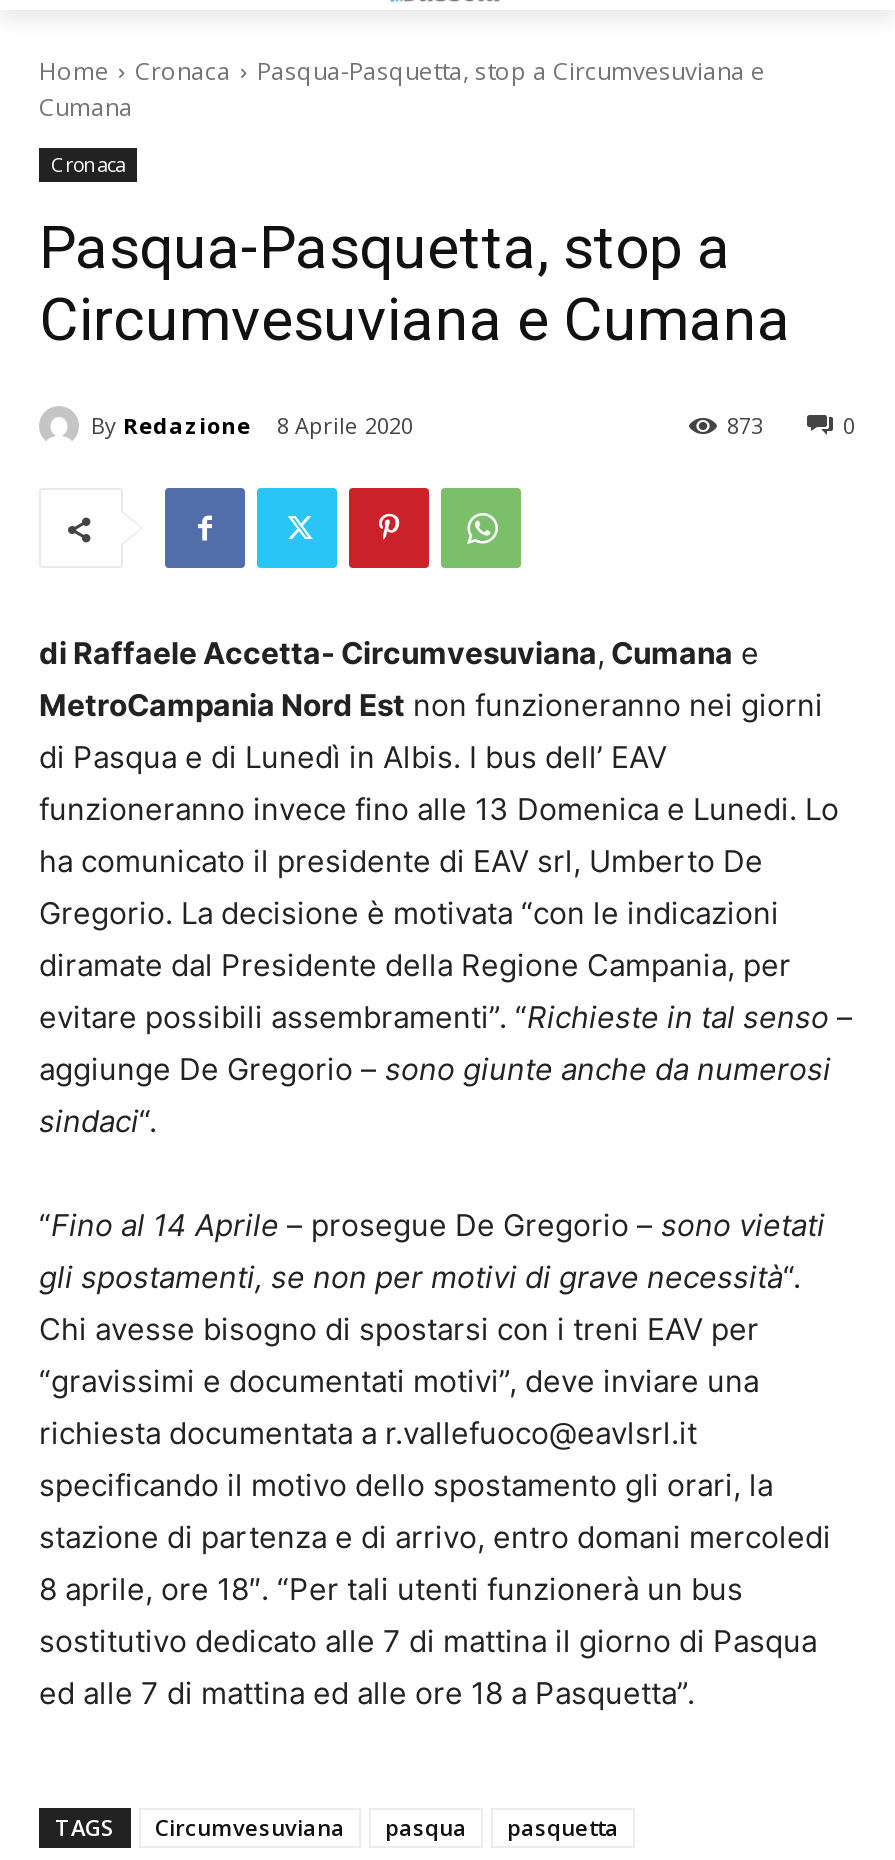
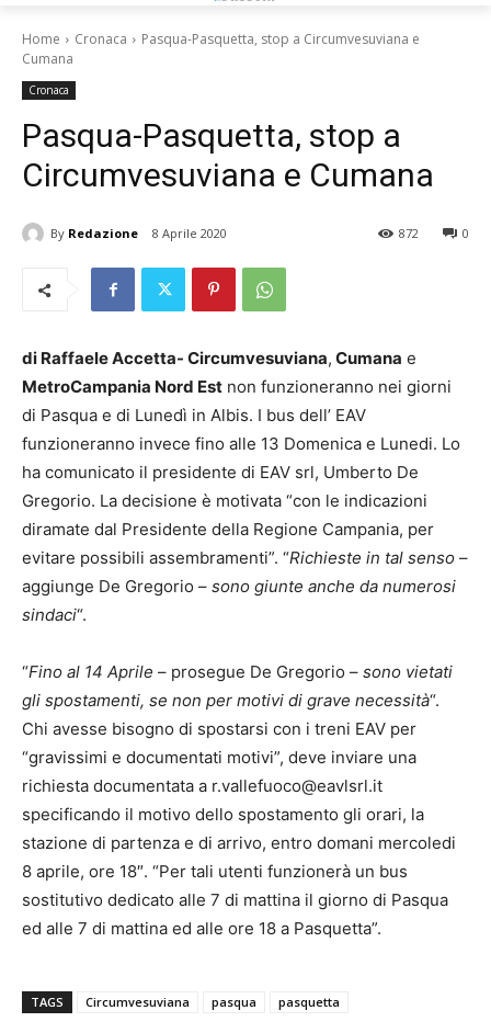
[727,410,763,440] 873 -> [399,225,419,241] 872

